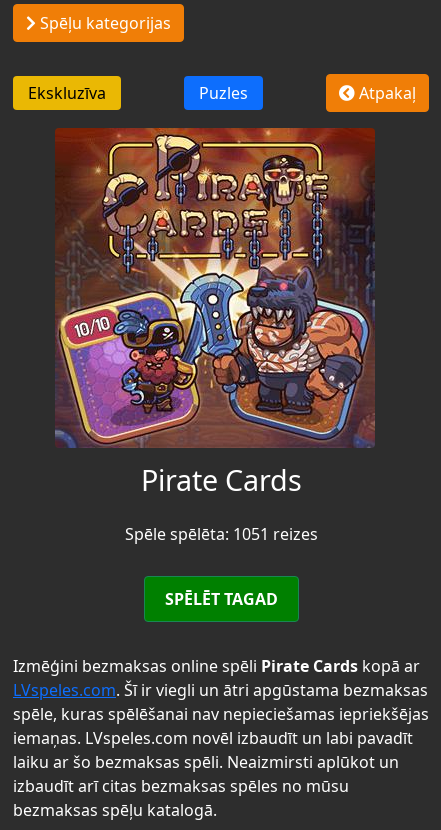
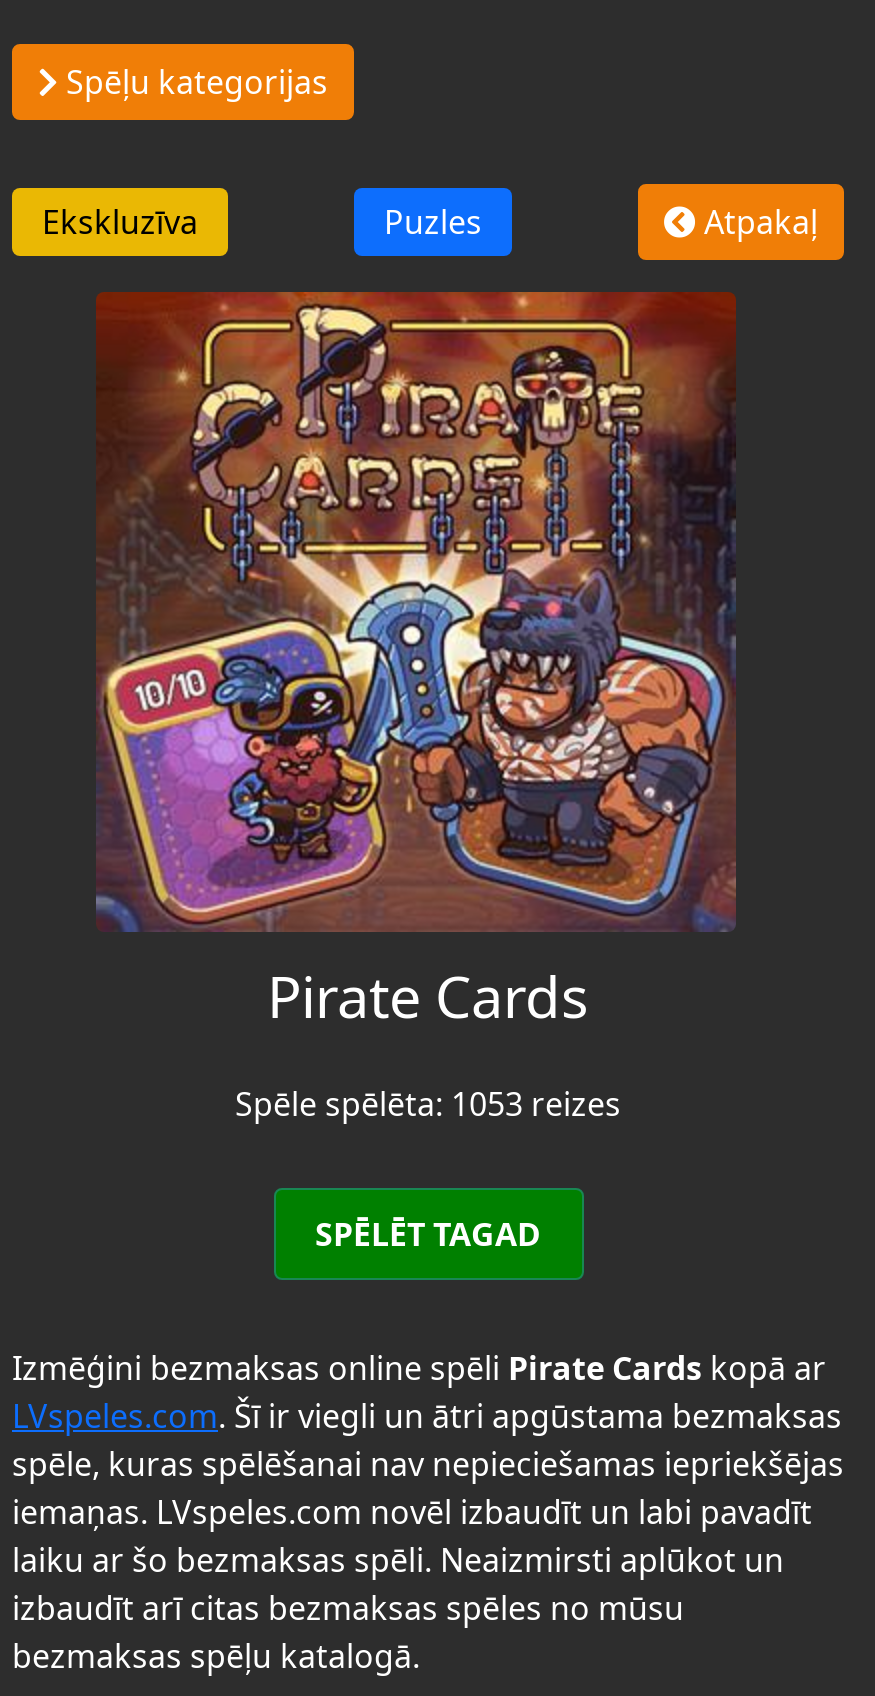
[124,523,317,545] Spēle spēlēta: 1051 reizes -> [235,1082,621,1126] Spēle spēlēta: 1053 reizes

